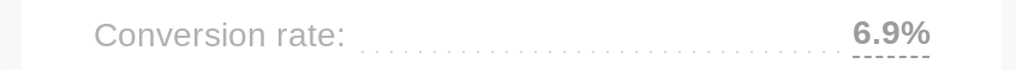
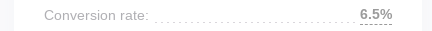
[853,13,930,51] 6.9% -> [360,6,392,22] 6.5%

